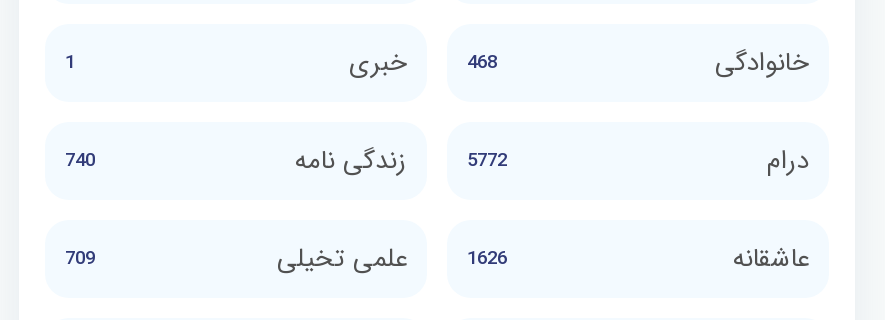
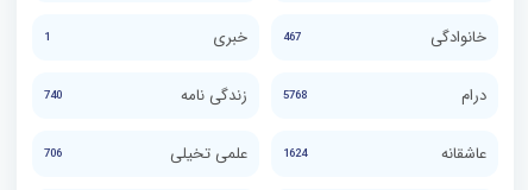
[349,42,497,84] 468 خبری -> [213,25,301,50] 467 خبری
[295,140,507,182] 5772 زندگی نامه -> [181,83,307,108] 5768 زندگی نامه
[65,243,95,273] 709 -> [44,144,62,162] 706
[467,243,507,273] 1626 -> [283,144,307,162] 1624

